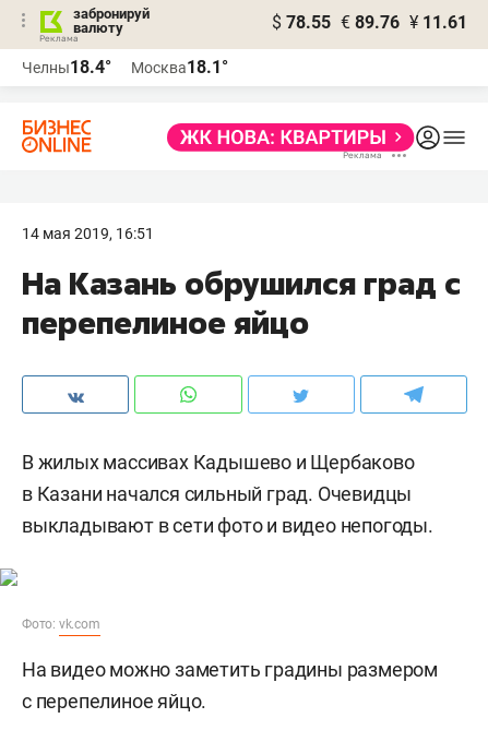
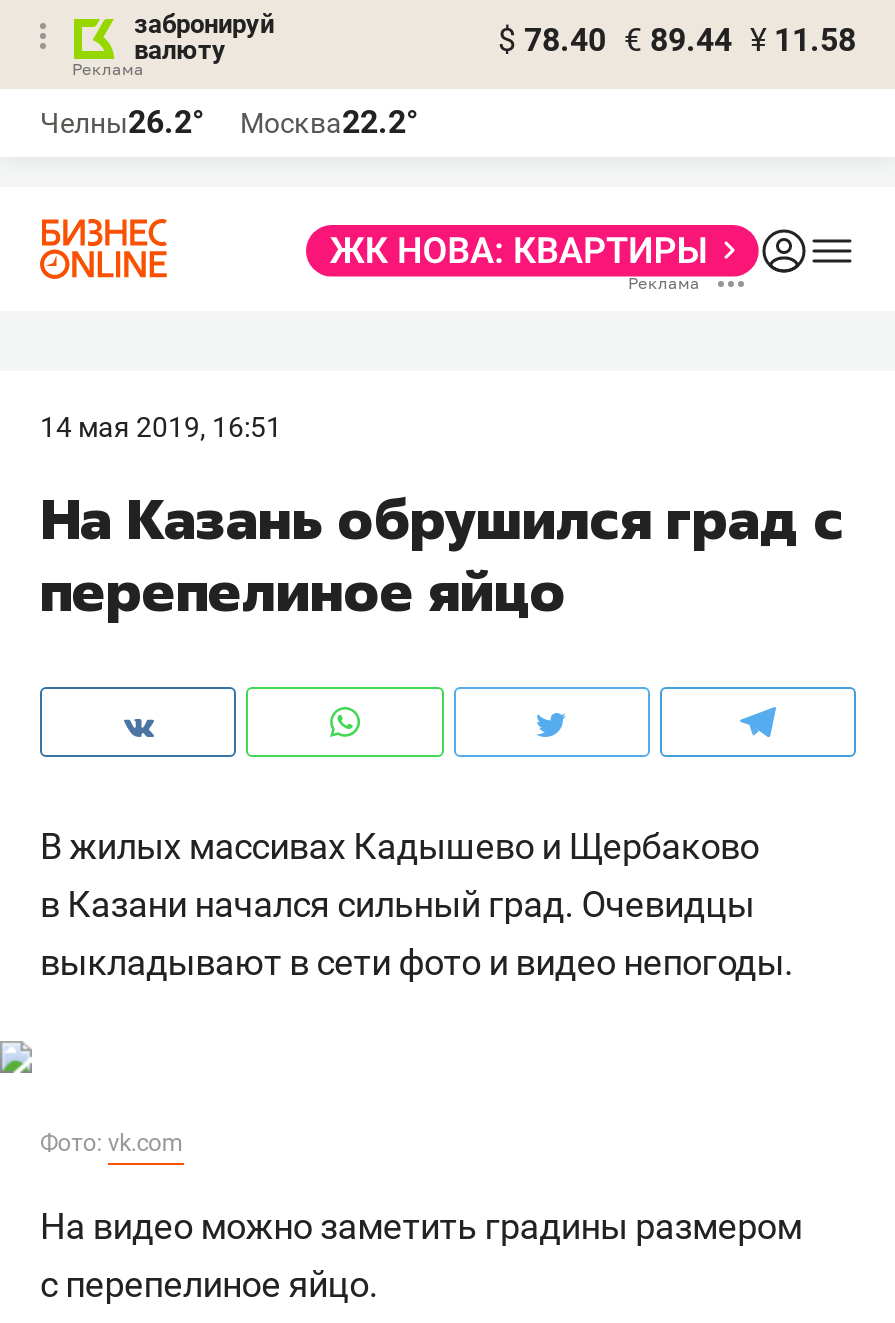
[272,12,467,33] $ 78.55 € 89.76 ¥ 11.61 -> [498,21,856,59] $ 78.40 € 89.44 ¥ 11.58
[22,57,111,77] Челны18.4° -> [40,103,204,141] Челны26.2°
[131,57,228,77] Москва18.1° -> [240,103,418,141] Москва22.2°

